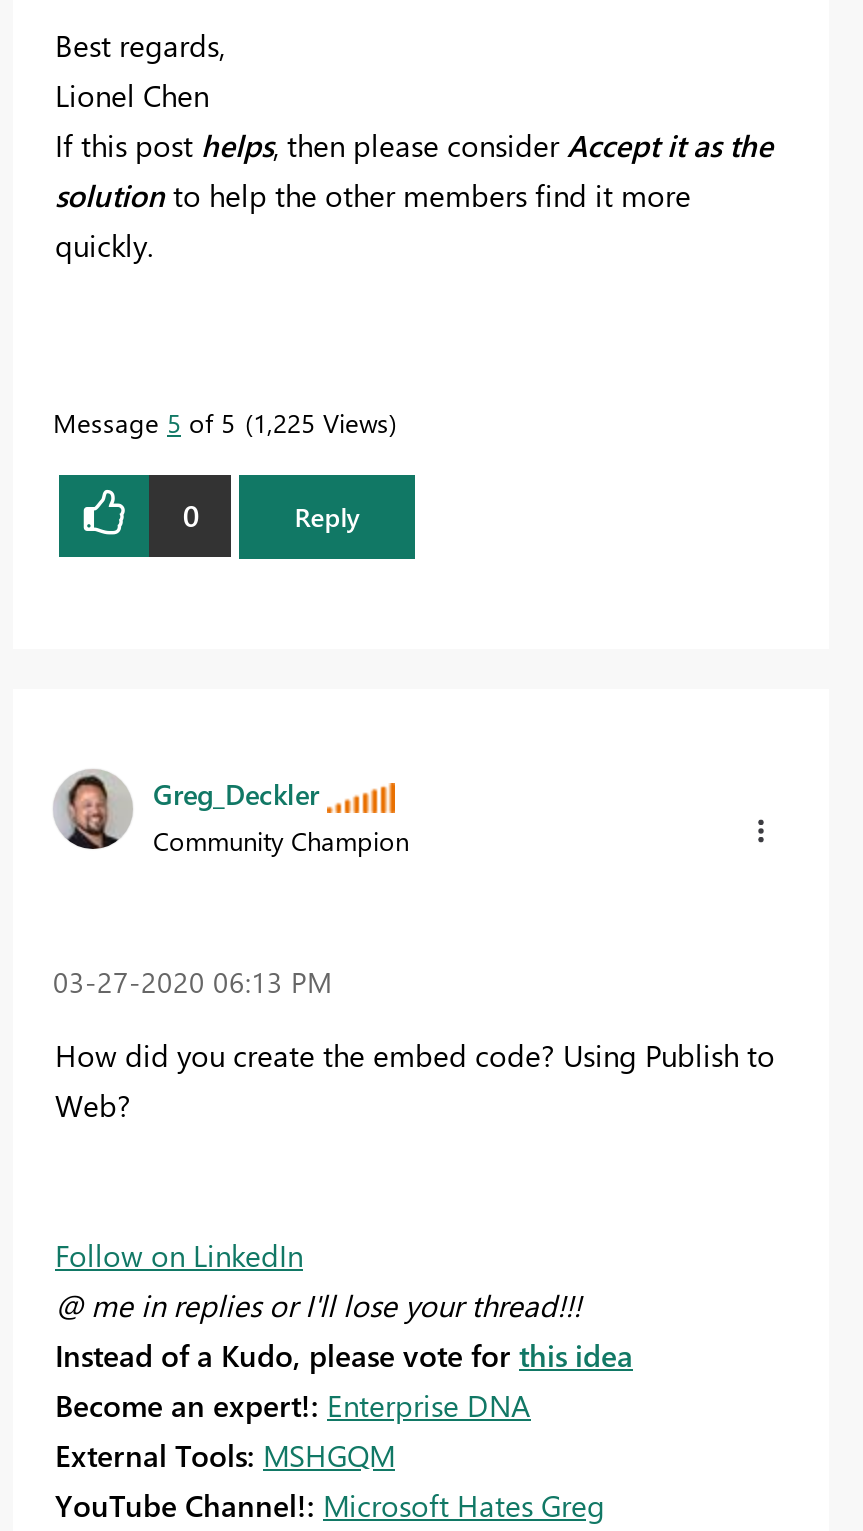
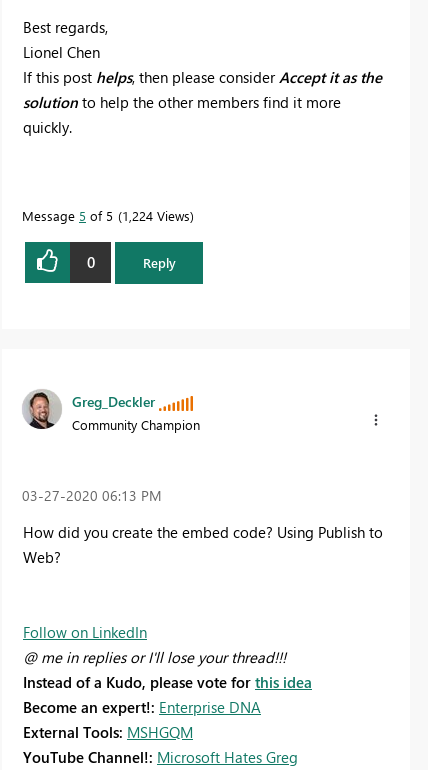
[53,404,389,438] Message 5 of 5 1,225 Views -> [22,207,190,224] Message 5 of 5 1,224 Views

